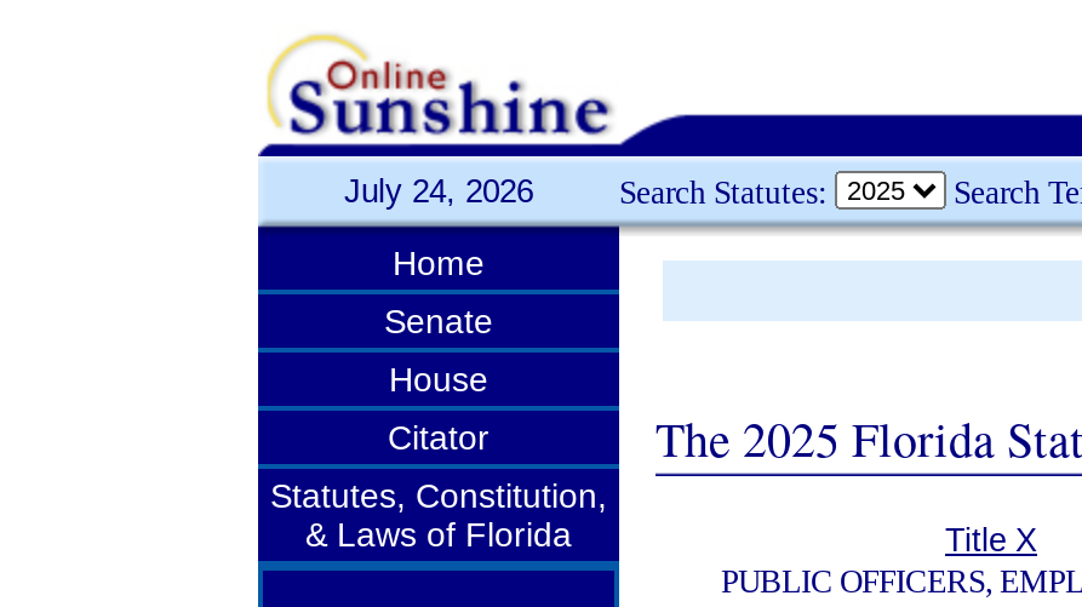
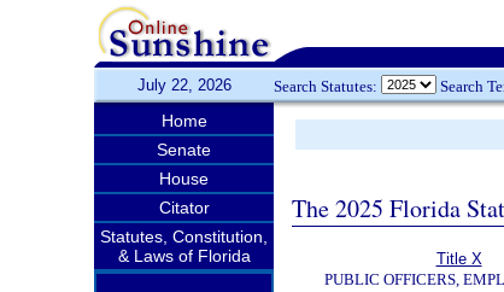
[344,173,533,210] July 24, 2026 -> [137,76,231,94] July 22, 2026

